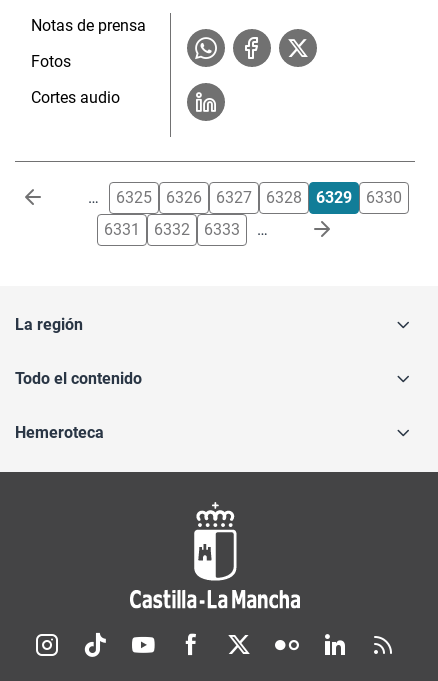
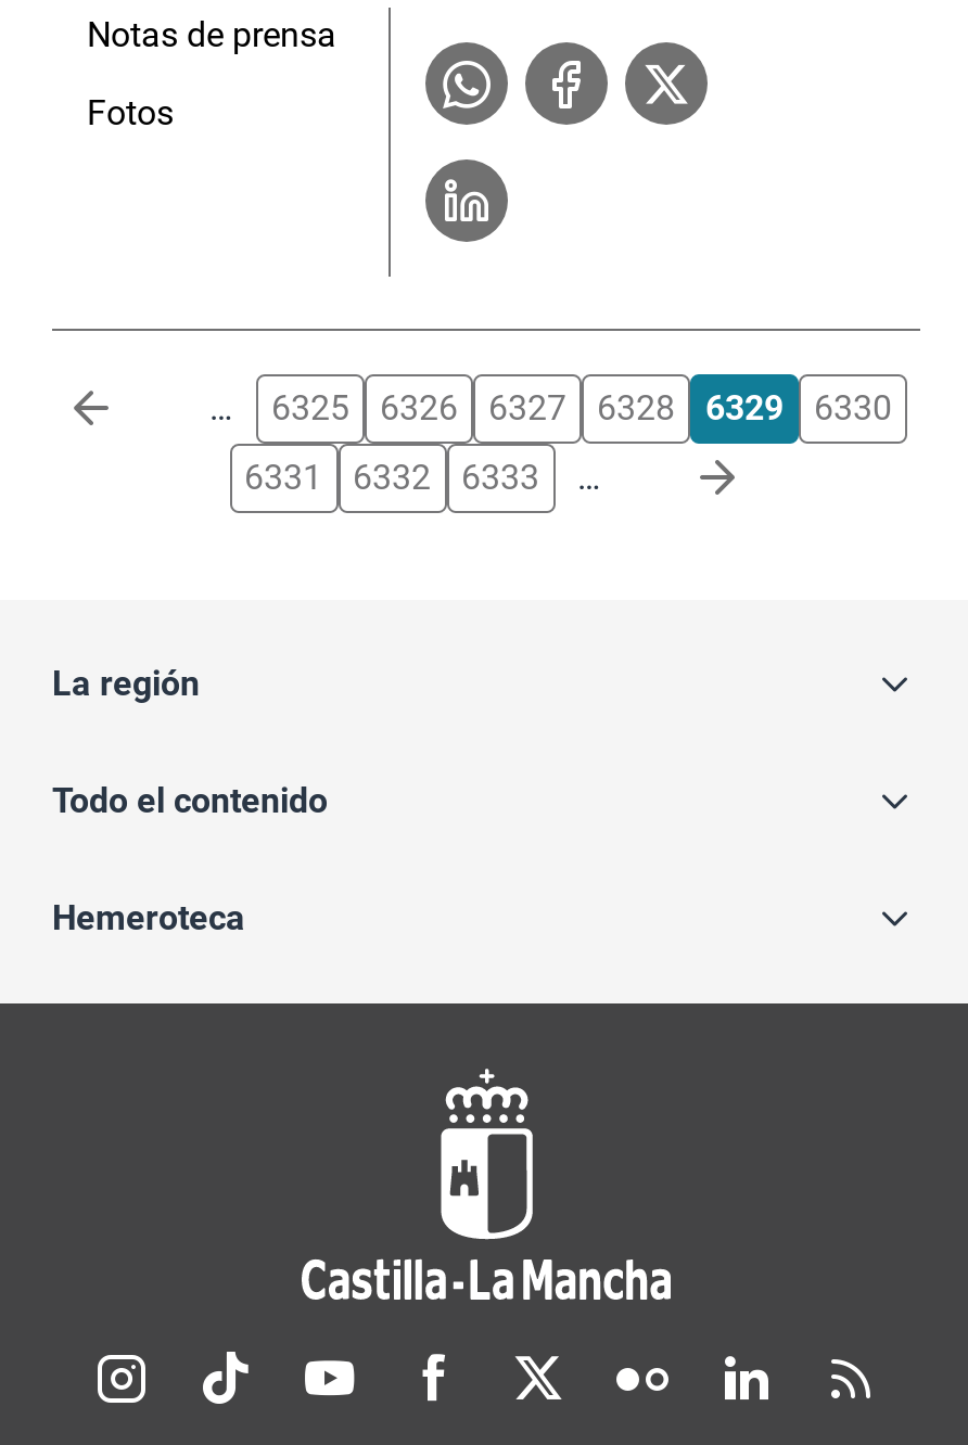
[31,88,120,107] Cortes audio -> none

